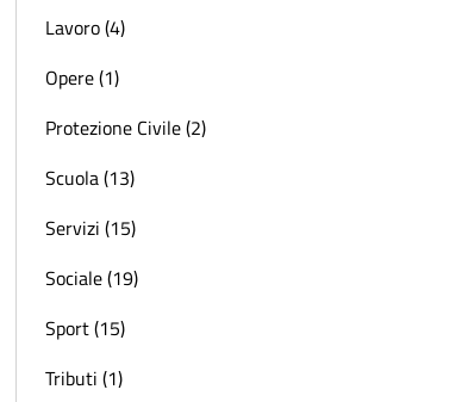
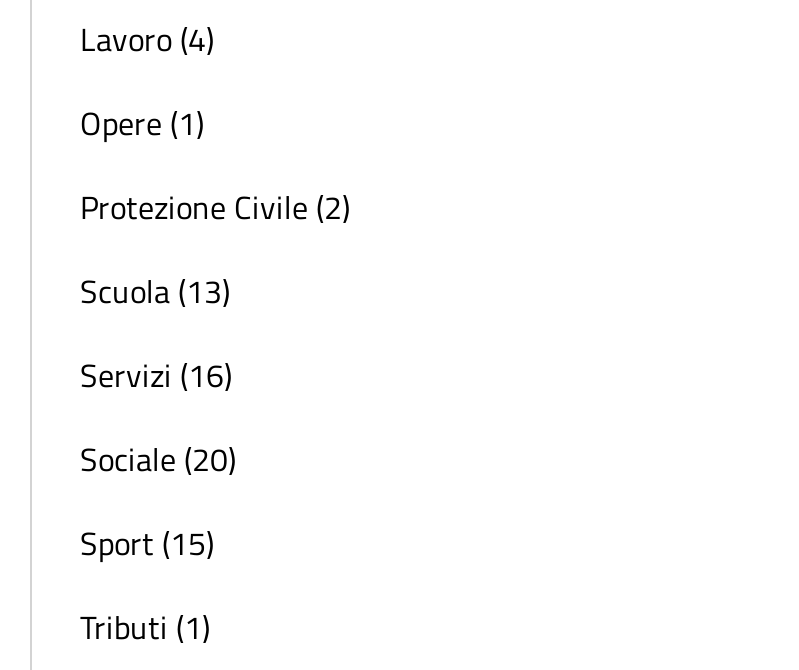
[45,213,136,242] Servizi (15) -> [80,351,232,399] Servizi (16)
[45,263,138,292] Sociale (19) -> [80,435,236,483] Sociale (20)

